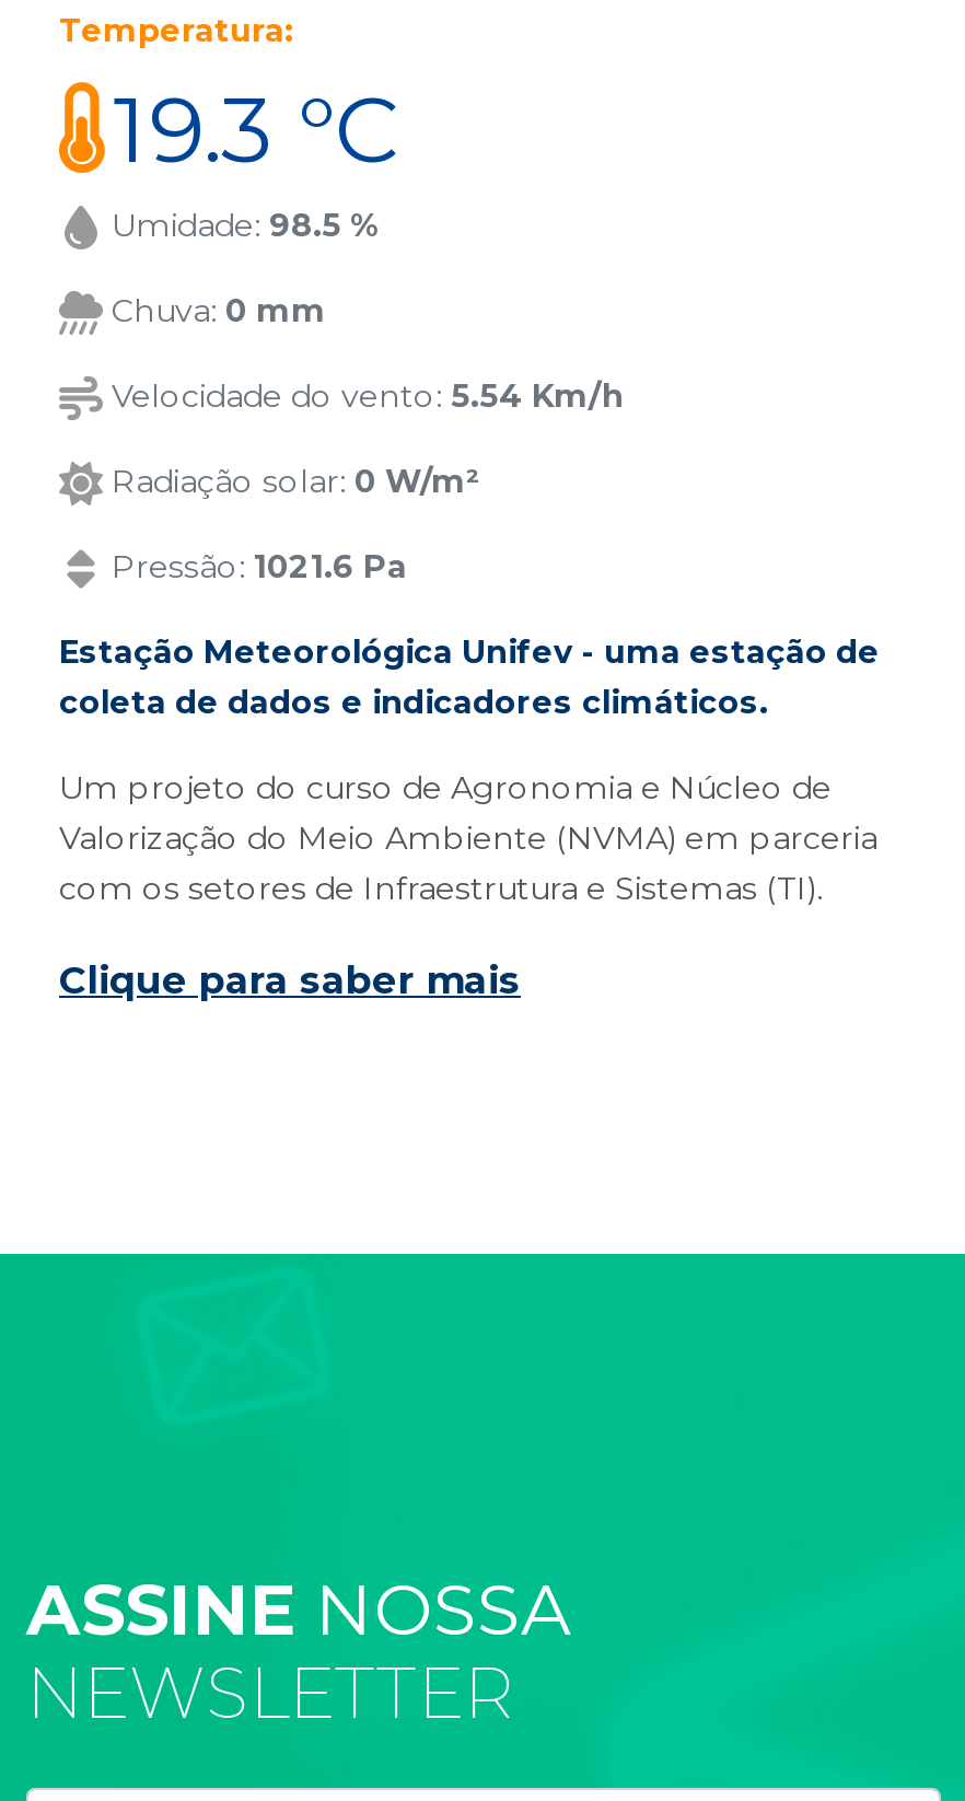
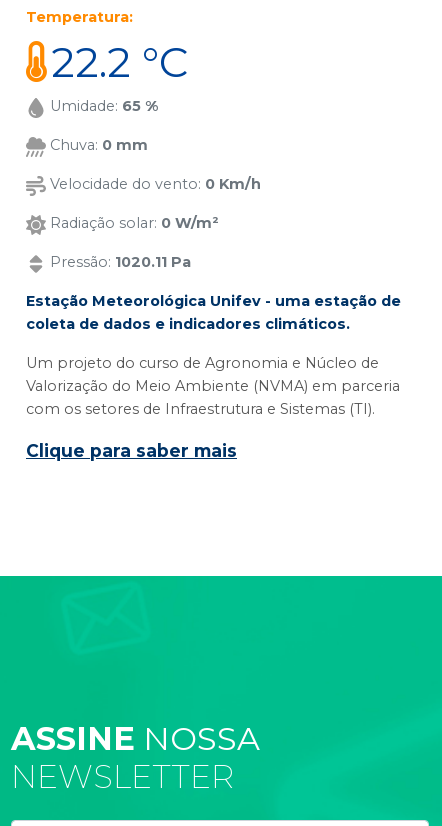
[114,75,398,184] 19.3 °C -> [51,37,188,87] 22.2 °C
[112,206,379,246] Umidade: 98.5 % -> [50,97,158,115] Umidade: 65 %
[112,377,624,416] Velocidade do vento: 5.54 Km/h -> [50,175,261,193] Velocidade do vento: 0 Km/h
[112,548,407,587] Pressão: 1021.6 Pa -> [50,253,191,271] Pressão: 1020.11 Pa

